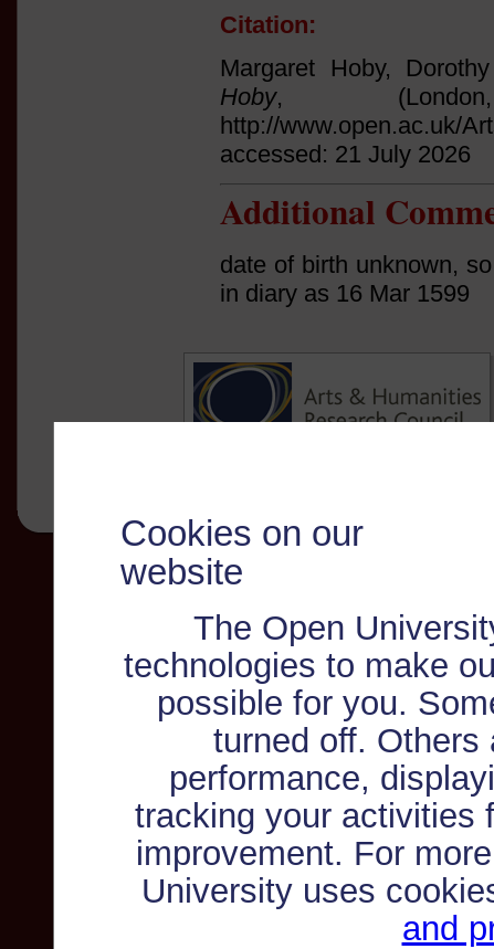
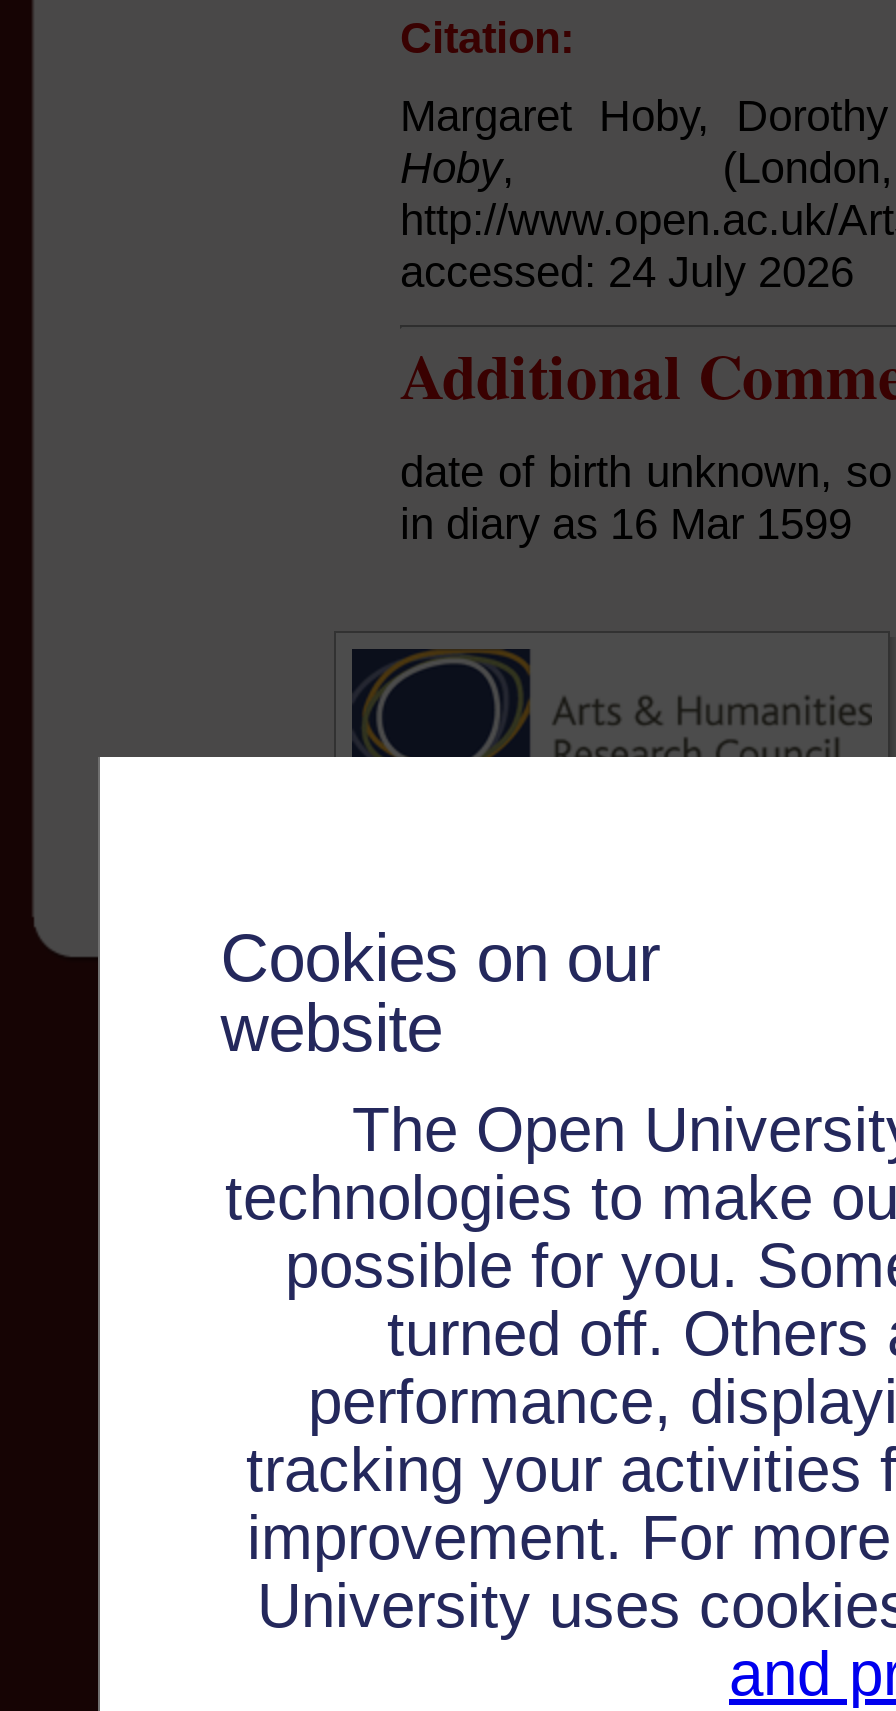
[220,140,471,168] accessed: 21 July 2026 -> [400,247,854,297] accessed: 24 July 2026

